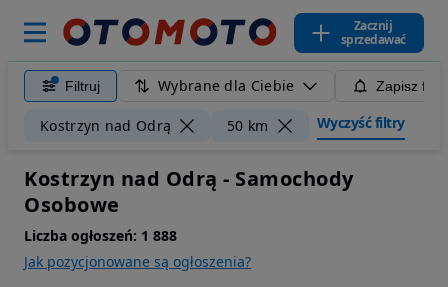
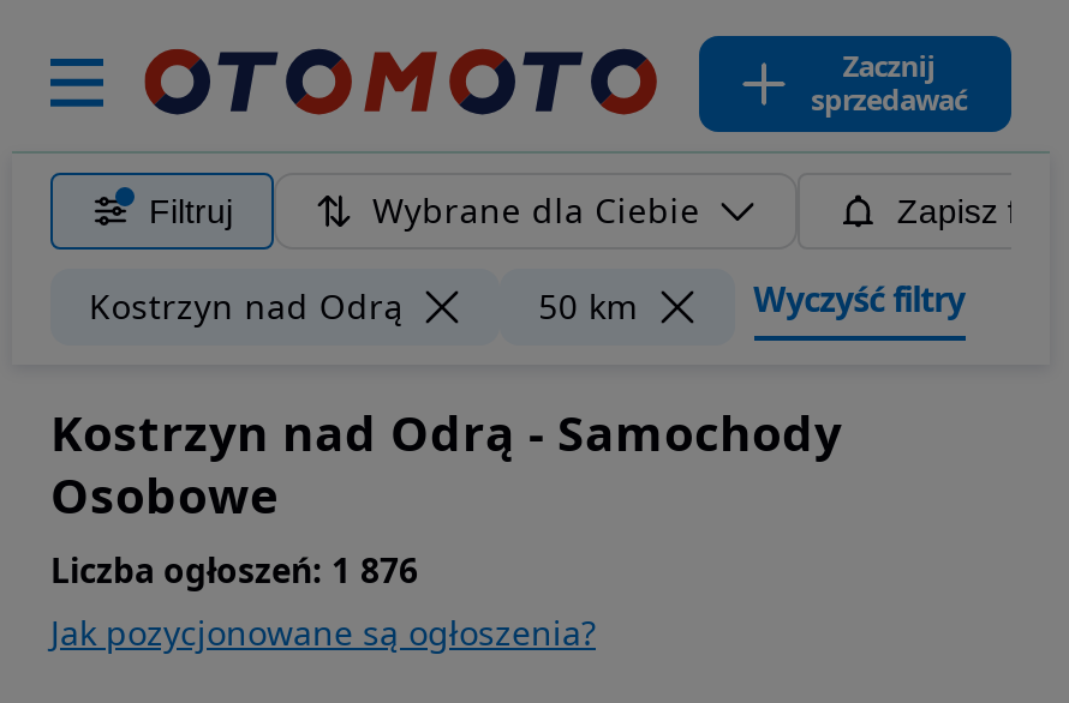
[24,226,177,245] Liczba ogłoszeń: 1 888 -> [50,547,418,593] Liczba ogłoszeń: 1 876

